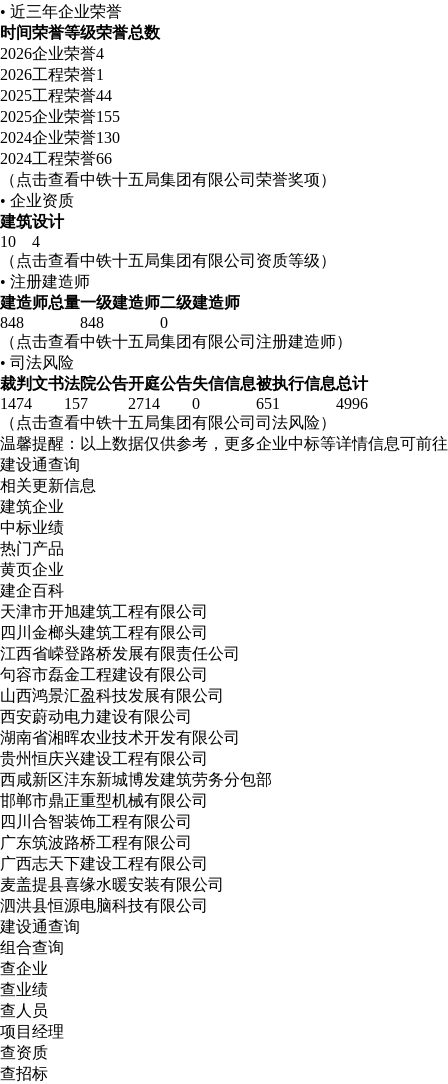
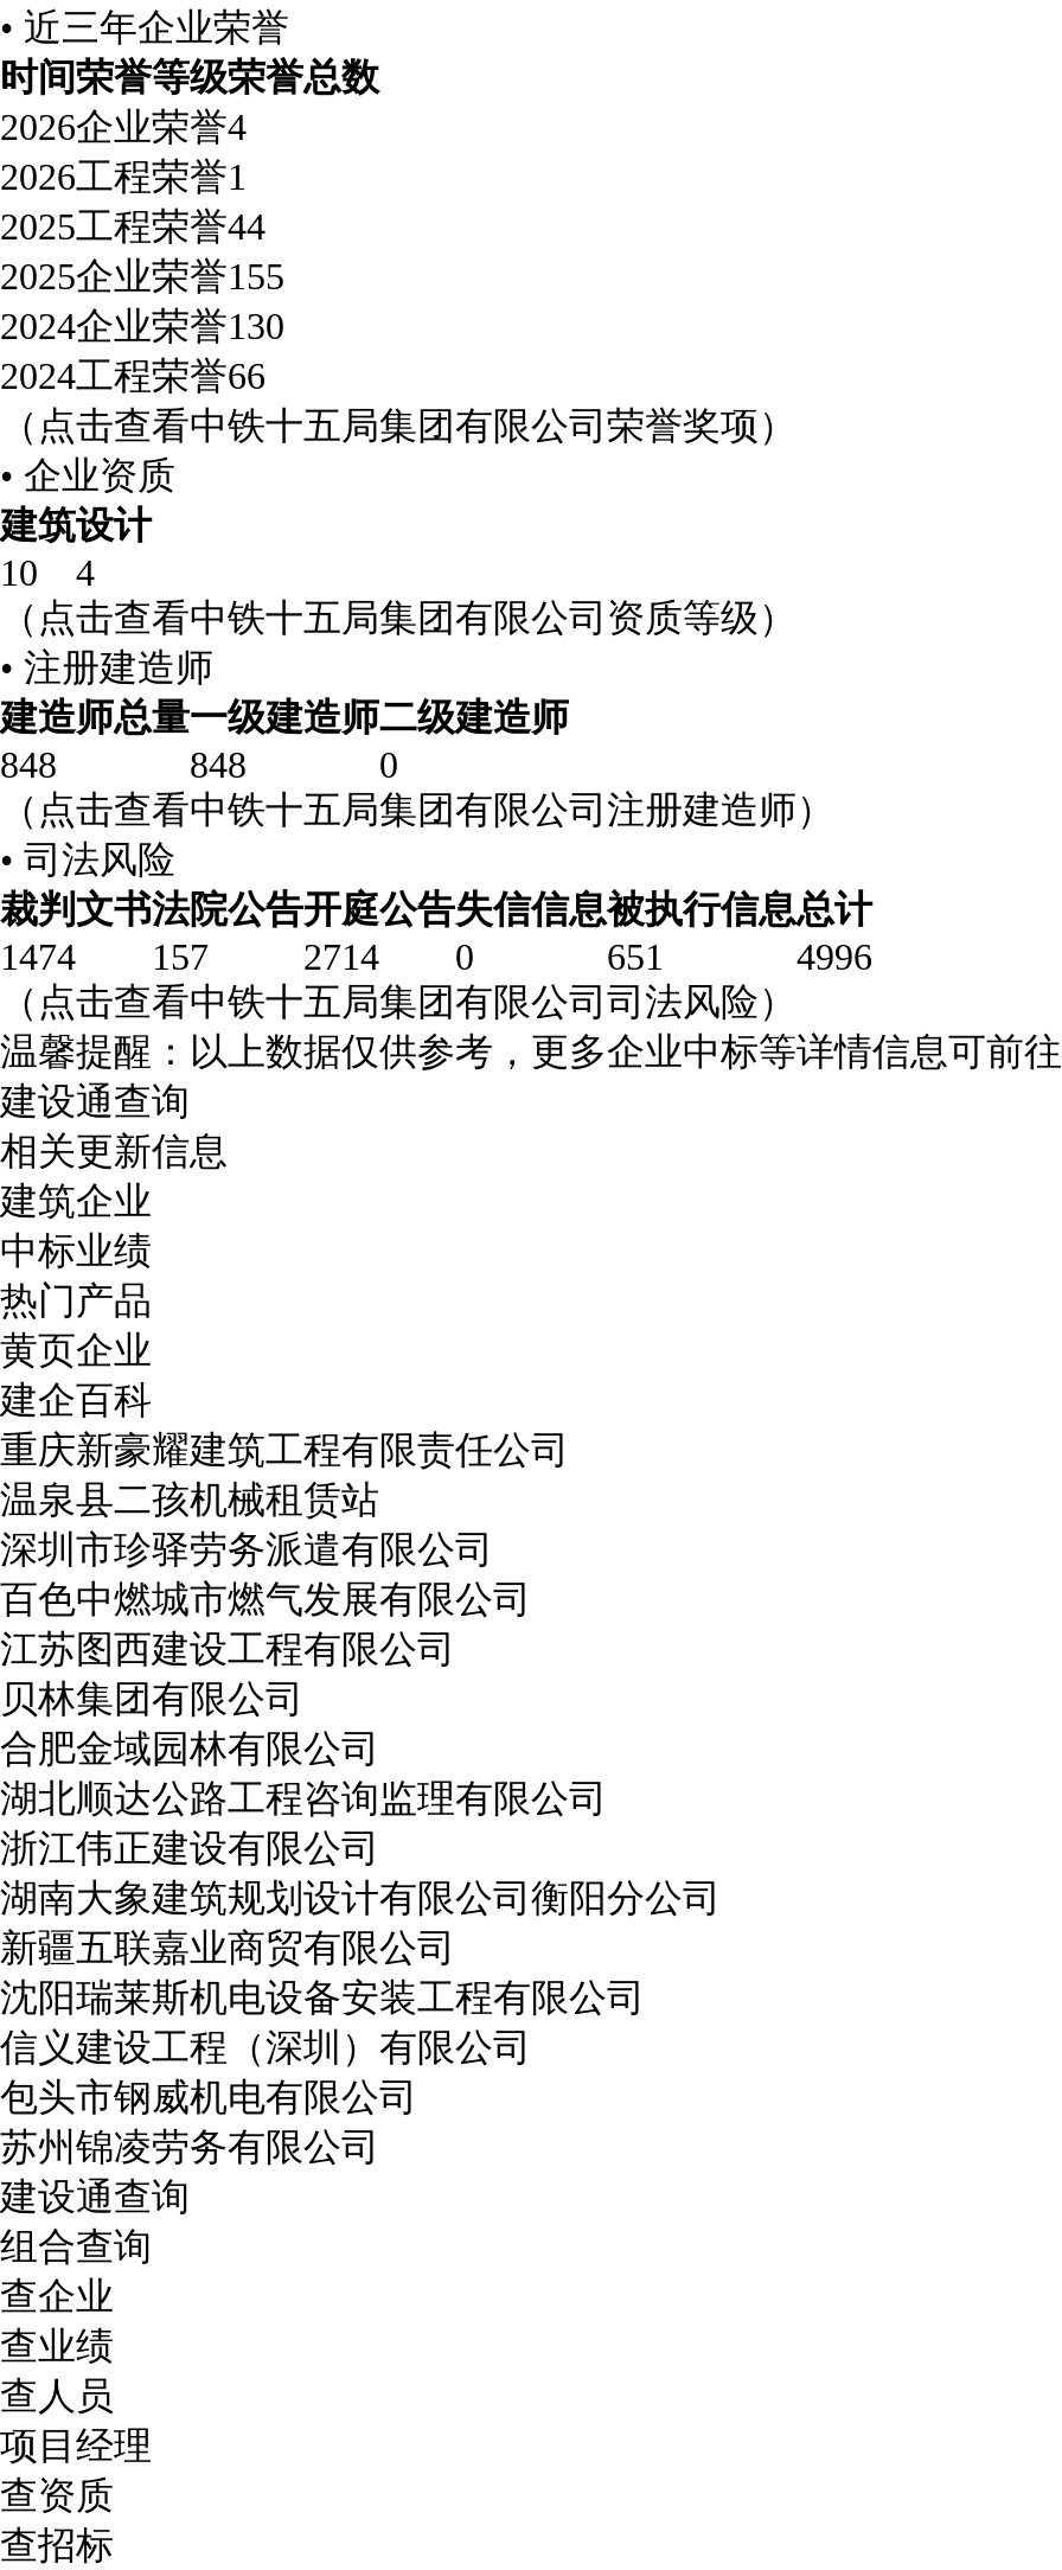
[0,603,272,914] 天津市开旭建筑工程有限公司 | 四川金榔头建筑工程有限公司 | 江西省嵘登路桥发展有限责任公司 | 句容市磊金工程建设有限公司 | 山西鸿景汇盈科技发展有限公司 | 西安蔚动电力建设有限公司 | 湖南省湘晖农业技术开发有限公司 | 贵州恒庆兴建设工程有限公司 | 西咸新区沣东新城博发建筑劳务分包部 | 邯郸市鼎正重型机械有限公司 | 四川合智装饰工程有限公司 | 广东筑波路桥工程有限公司 | 广西志天下建设工程有限公司 | 麦盖提县喜缘水暖安装有限公司 | 泗洪县恒源电脑科技有限公司 -> [0,1430,721,2167] 重庆新豪耀建筑工程有限责任公司 | 温泉县二孩机械租赁站 | 深圳市珍驿劳务派遣有限公司 | 百色中燃城市燃气发展有限公司 | 江苏图西建设工程有限公司 | 贝林集团有限公司 | 合肥金域园林有限公司 | 湖北顺达公路工程咨询监理有限公司 | 浙江伟正建设有限公司 | 湖南大象建筑规划设计有限公司衡阳分公司 | 新疆五联嘉业商贸有限公司 | 沈阳瑞莱斯机电设备安装工程有限公司 | 信义建设工程（深圳）有限公司 | 包头市钢威机电有限公司 | 苏州锦凌劳务有限公司

